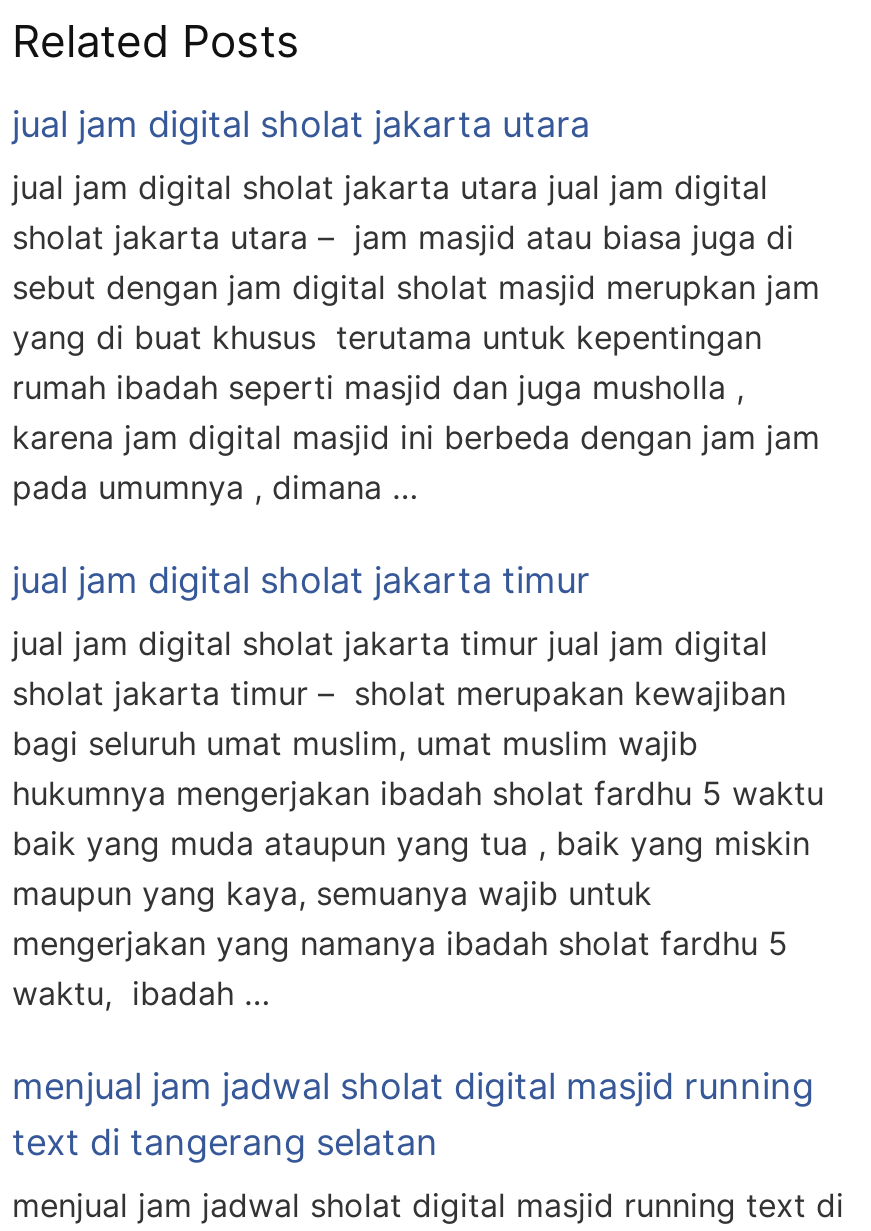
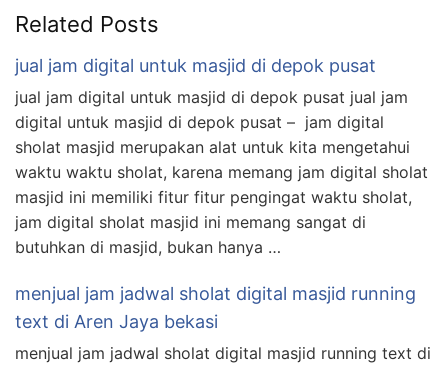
[12,102,824,1012] jual jam digital sholat jakarta utara | jual jam digital sholat jakarta utara jual jam digital | sholat jakarta utara – jam masjid atau biasa juga di | sebut dengan jam digital sholat masjid merupkan jam | yang di buat khusus terutama untuk kepentingan | rumah ibadah seperti masjid dan juga musholla , | karena jam digital masjid ini berbeda dengan jam jam | pada umumnya , dimana … | jual jam digital sholat jakarta timur | jual jam digital sholat jakarta timur jual jam digital | sholat jakarta timur – sholat merupakan kewajiban | bagi seluruh umat muslim, umat muslim wajib | hukumnya mengerjakan ibadah sholat fardhu 5 waktu | baik yang muda ataupun yang tua , baik yang miskin | maupun yang kaya, semuanya wajib untuk | mengerjakan yang namanya ibadah sholat fardhu 5 | waktu, ibadah … -> [15,55,428,257] jual jam digital untuk masjid di depok pusat | jual jam digital untuk masjid di depok pusat jual jam | digital untuk masjid di depok pusat – jam digital | sholat masjid merupakan alat untuk kita mengetahui | waktu waktu sholat, karena memang jam digital sholat | masjid ini memiliki fitur fitur pengingat waktu sholat, | jam digital sholat masjid ini memang sangat di | butuhkan di masjid, bukan hanya …
[12,1120,438,1162] text di tangerang selatan -> [15,311,218,332] text di Aren Jaya bekasi

